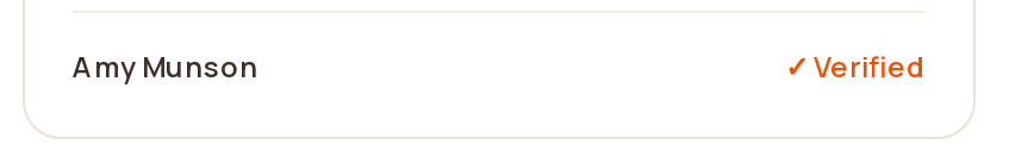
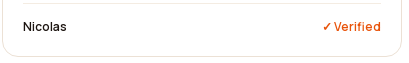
[73,46,258,87] Amy Munson -> [23,18,67,35] Nicolas

